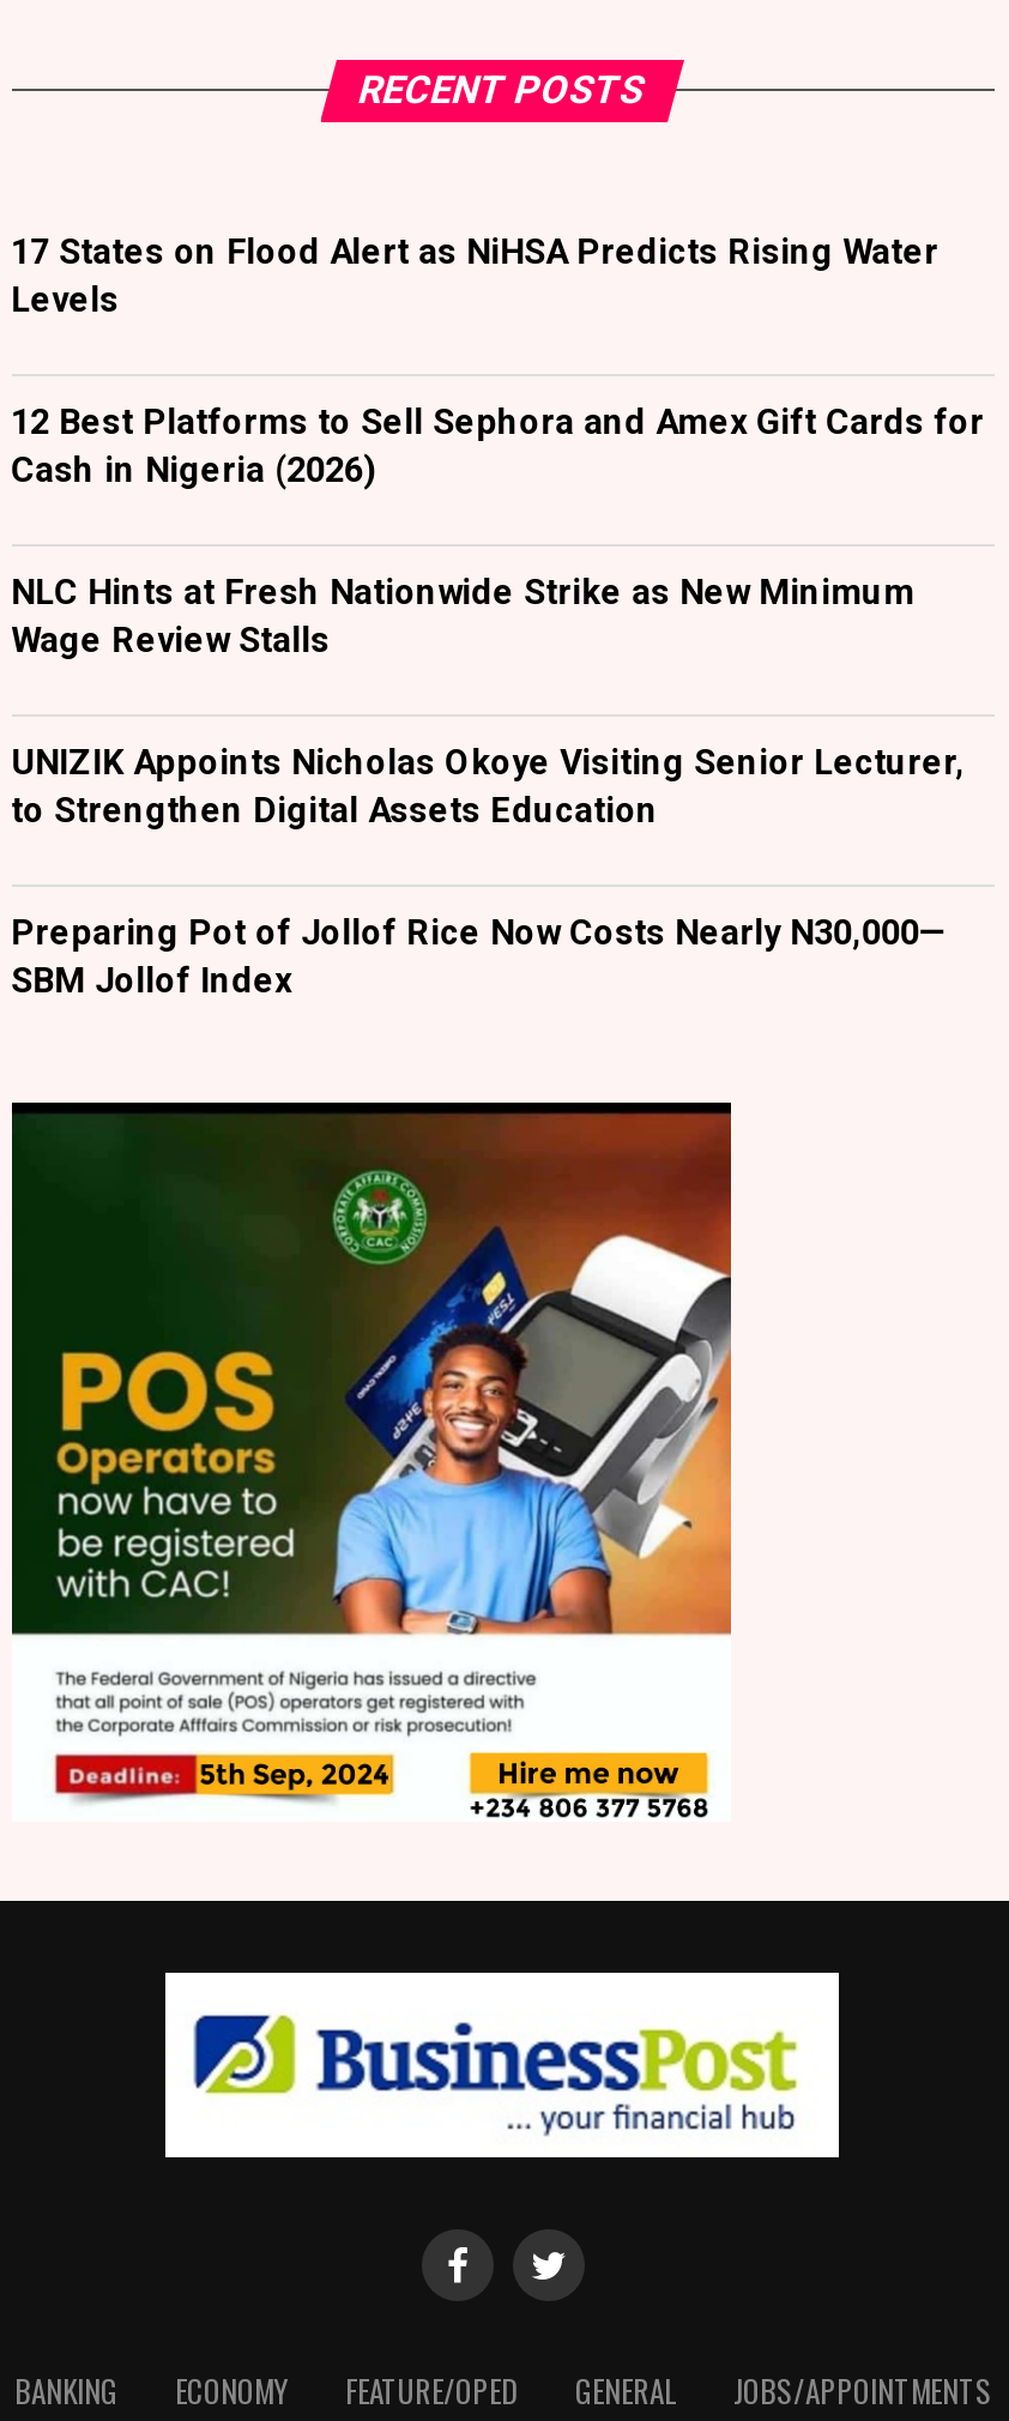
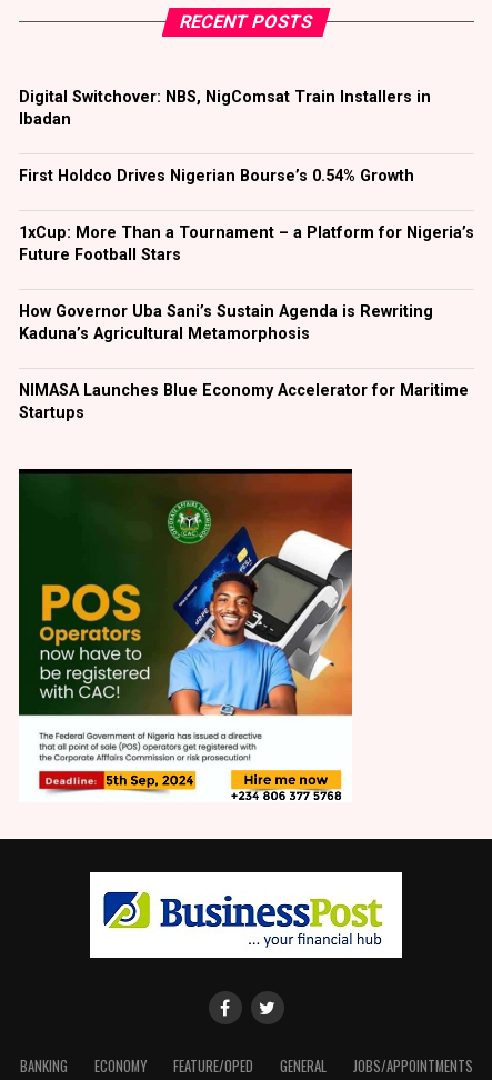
[11,232,939,321] 17 States on Flood Alert as NiHSA Predicts Rising Water | Levels -> [19,88,431,129] Digital Switchover: NBS, NigComsat Train Installers in | Ibadan
[11,402,984,491] 12 Best Platforms to Sell Sephora and Amex Gift Cards for | Cash in Nigeria (2026) -> [19,166,414,185] First Holdco Drives Nigerian Bourse’s 0.54% Growth
[11,572,915,661] NLC Hints at Fresh Nationwide Strike as New Minimum | Wage Review Stalls -> [19,223,474,264] 1xCup: More Than a Tournament – a Platform for Nigeria’s | Future Football Stars
[11,743,965,831] UNIZIK Appoints Nicholas Okoye Visiting Senior Lecturer, | to Strengthen Digital Assets Education -> [19,302,433,343] How Governor Uba Sani’s Sustain Agenda is Rewriting | Kaduna’s Agricultural Metamorphosis
[11,913,948,1001] Preparing Pot of Jollof Rice Now Costs Nearly N30,000— | SBM Jollof Index -> [19,381,468,422] NIMASA Launches Blue Economy Accelerator for Maritime | Startups

